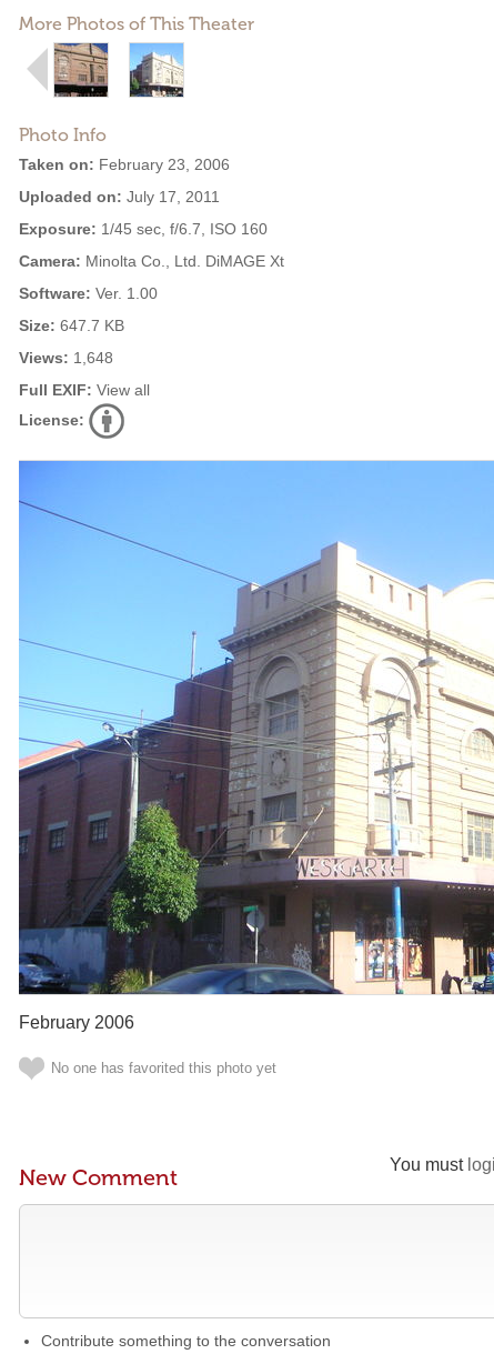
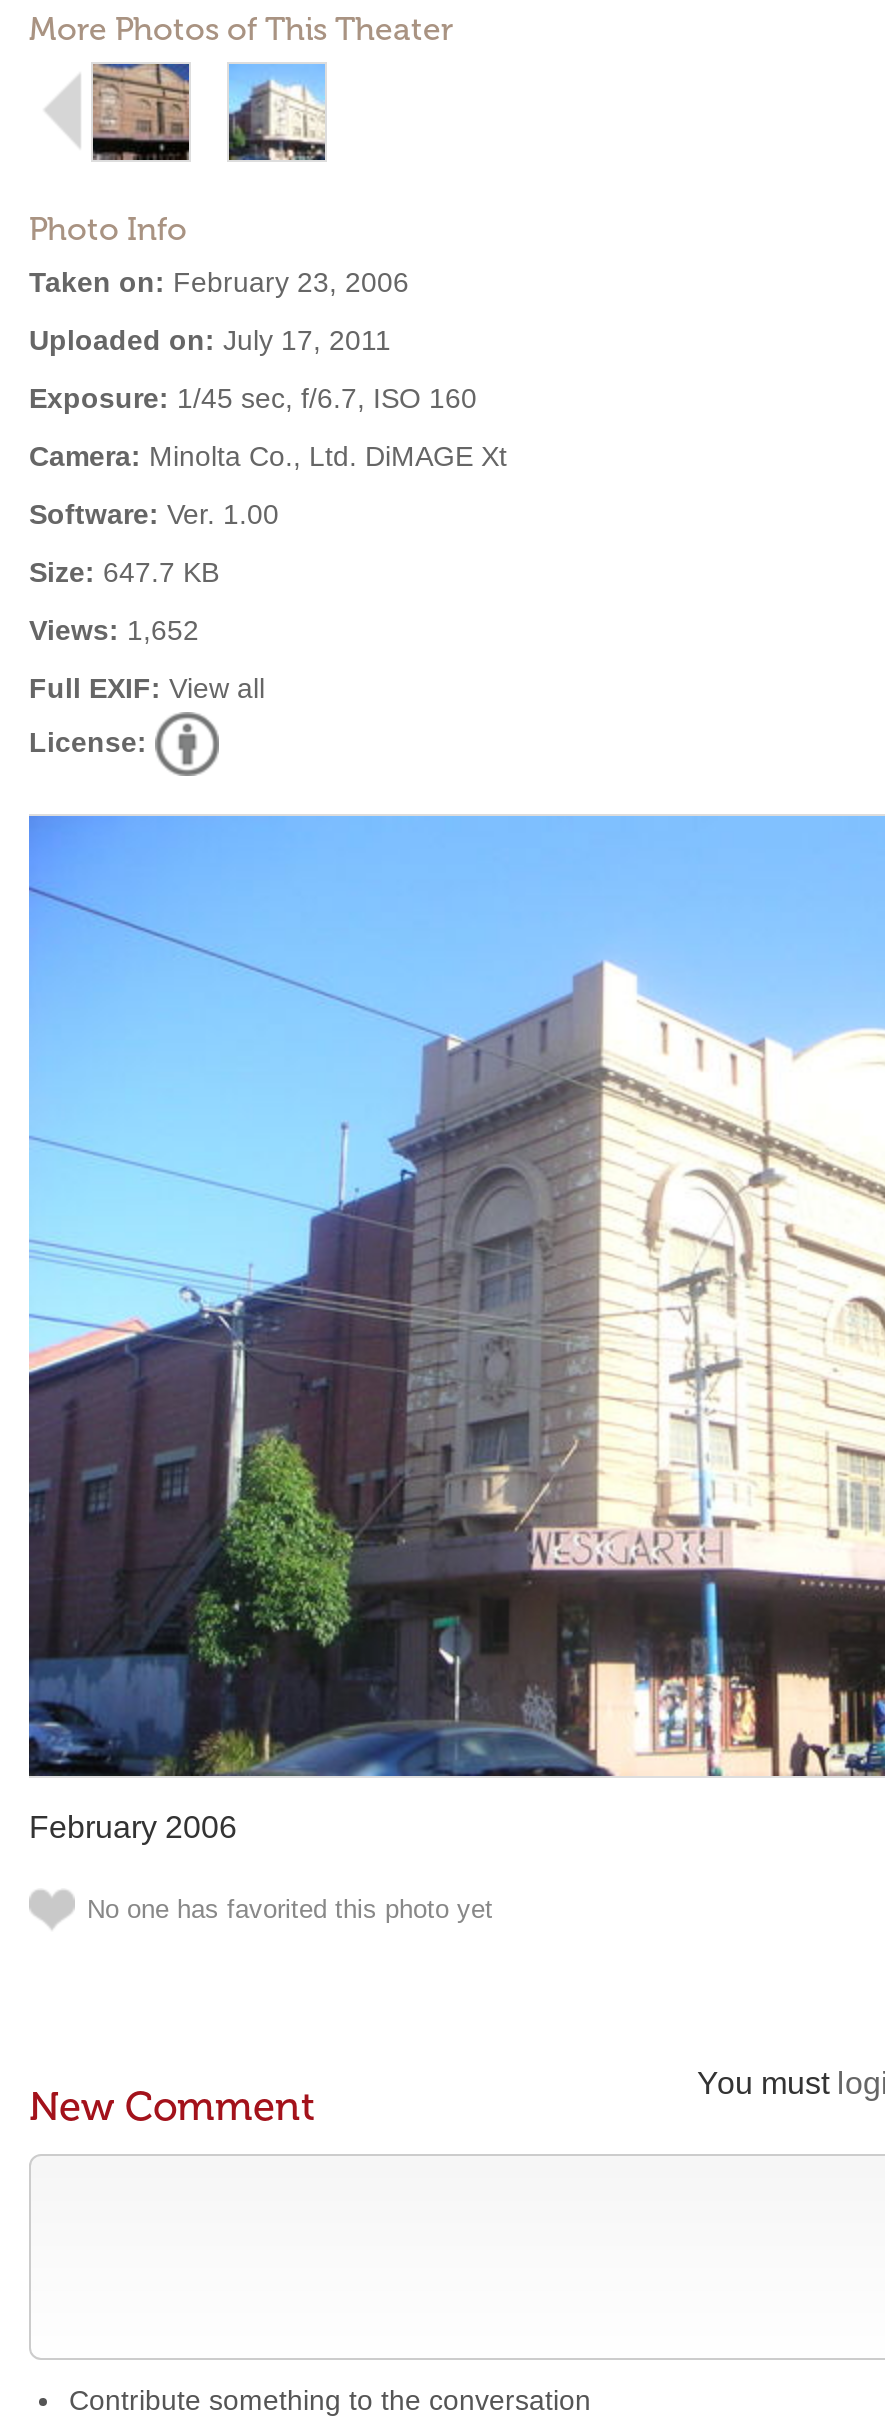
[19,349,113,367] Views: 1,648 -> [29,614,199,646] Views: 1,652

